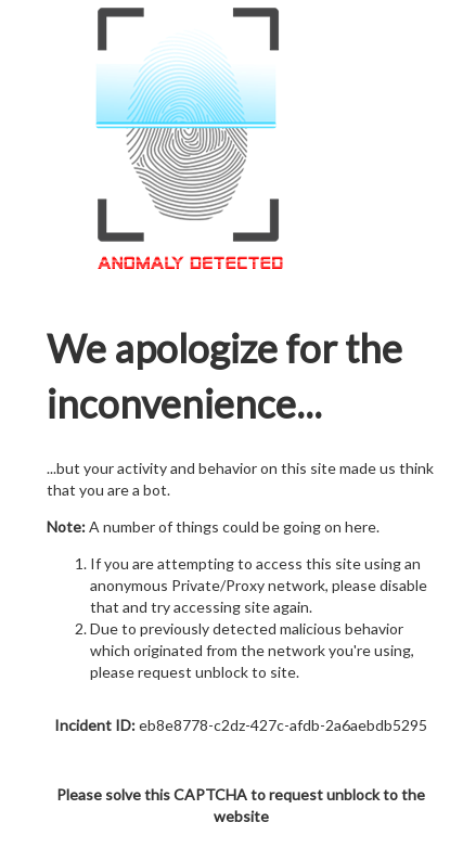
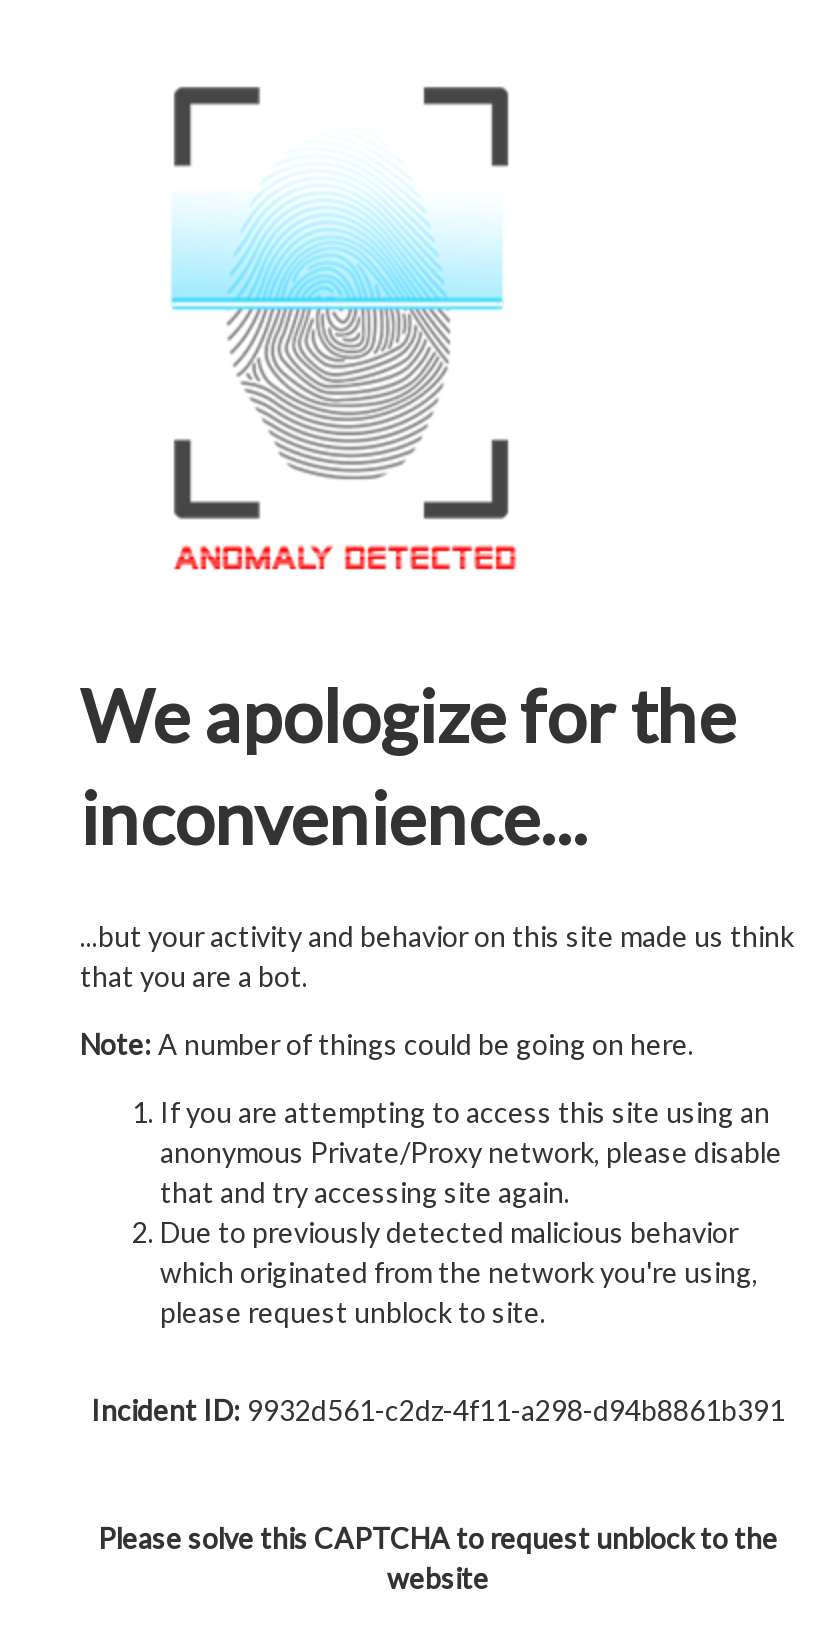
[54,716,427,734] Incident ID: eb8e8778-c2dz-427c-afdb-2a6aebdb5295 -> [91,1393,785,1427] Incident ID: 9932d561-c2dz-4f11-a298-d94b8861b391

